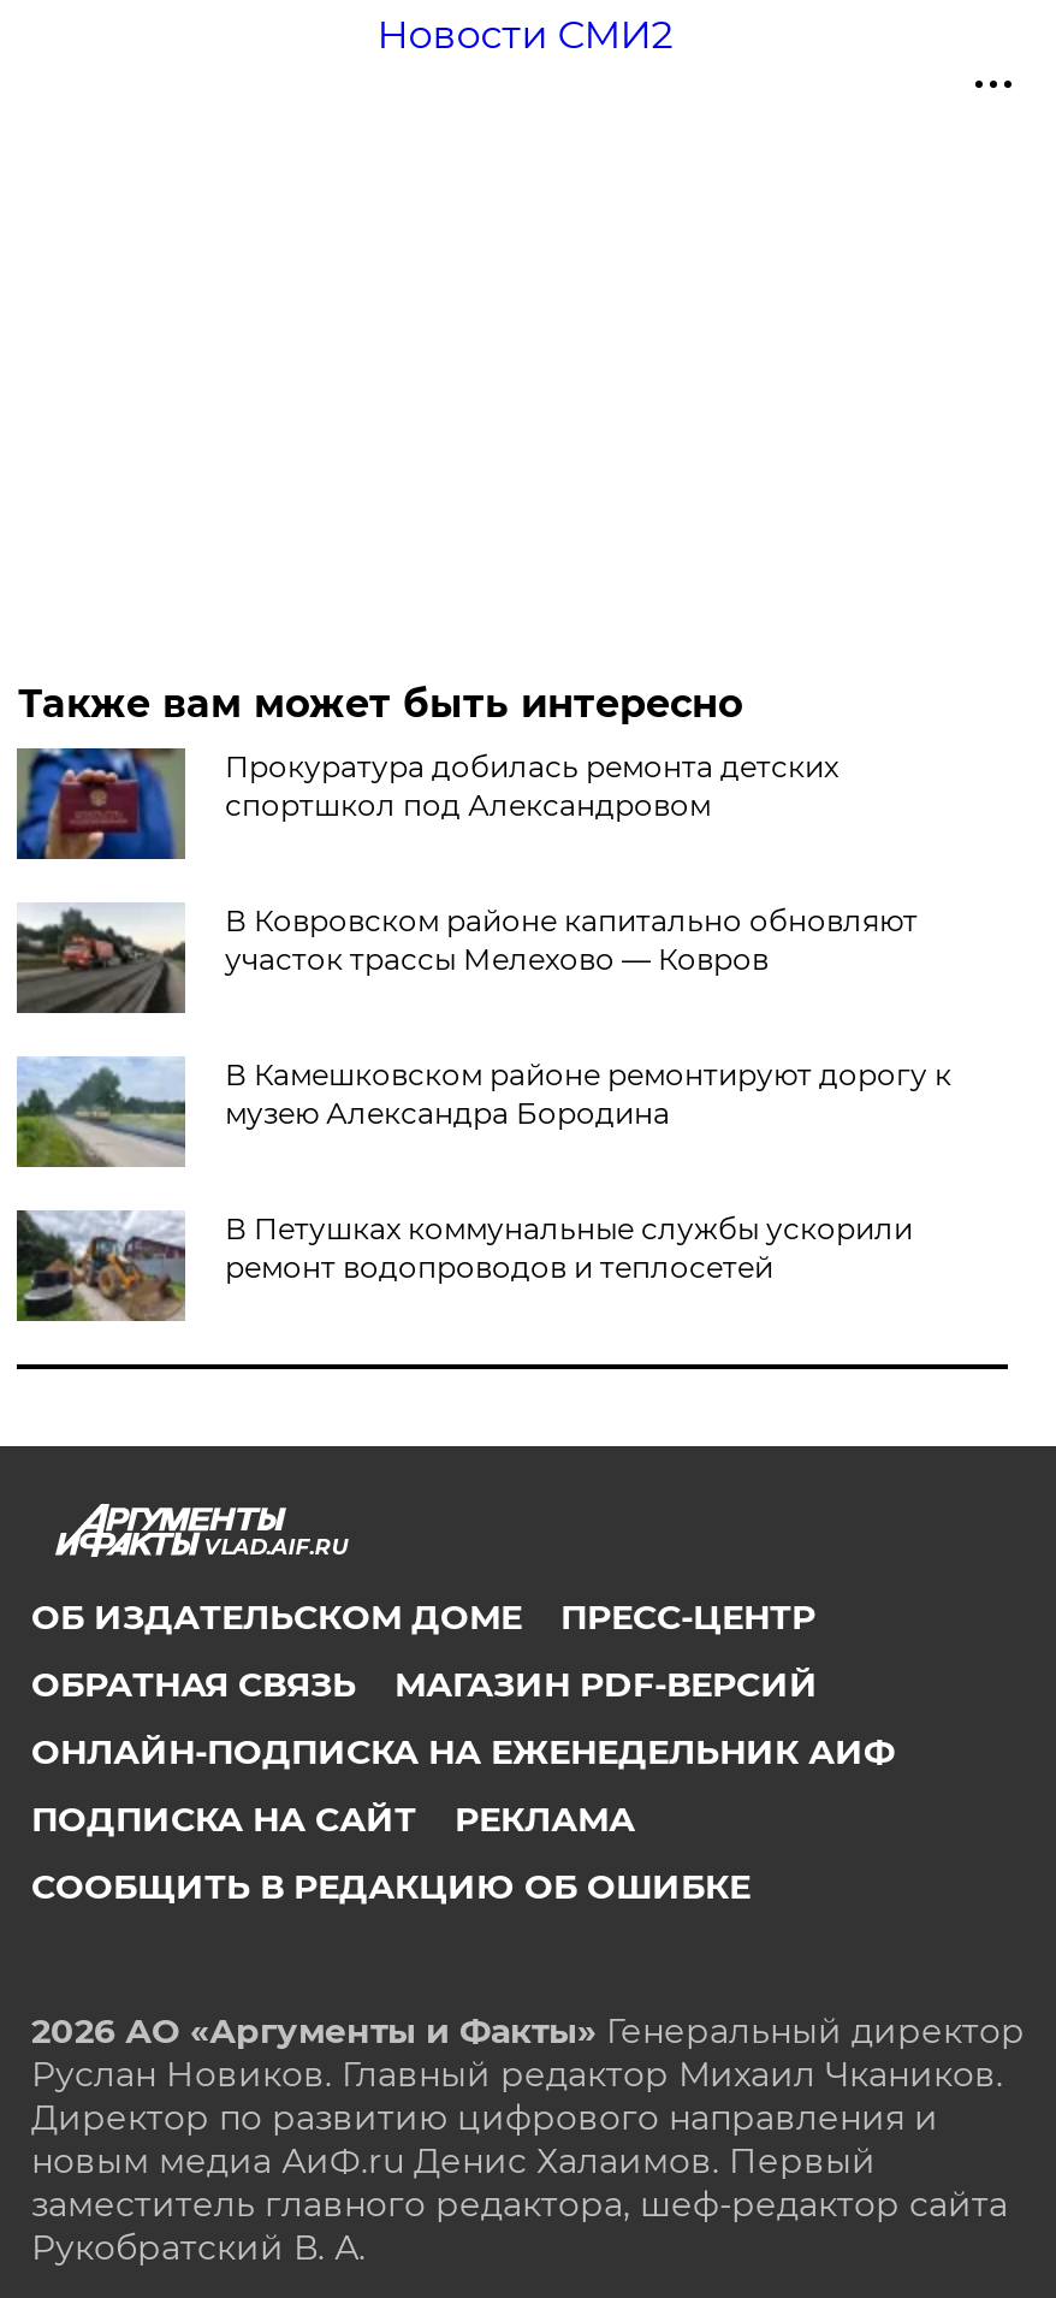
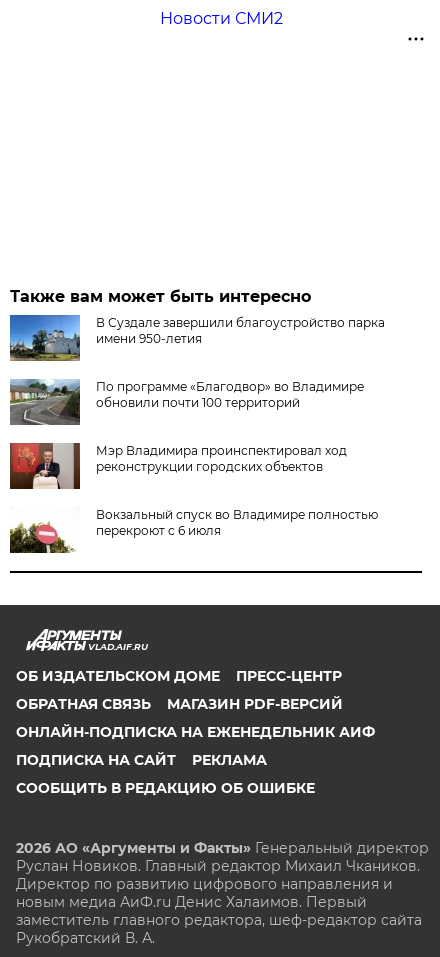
[14,746,838,861] [image] | Прокуратура добилась ремонта детских | спортшкол под Александровом -> [9,314,385,362] [image] | В Суздале завершили благоустройство парка | имени 950-летия
[14,902,917,1013] [image] | В Ковровском районе капитально обновляют | участок трассы Мелехово — Ковров -> [9,379,364,425] [image] | По программе «Благодвор» во Владимире | обновили почти 100 территорий
[14,1056,951,1169] [image] | В Камешковском районе ремонтируют дорогу к | музею Александра Бородина -> [9,442,347,490] [image] | Мэр Владимира проинспектировал ход | реконструкции городских объектов
[14,1208,913,1323] [image] | В Петушках коммунальные службы ускорили | ремонт водопроводов и теплосетей -> [9,507,378,554] [image] | Вокзальный спуск во Владимире полностью | перекроют с 6 июля

